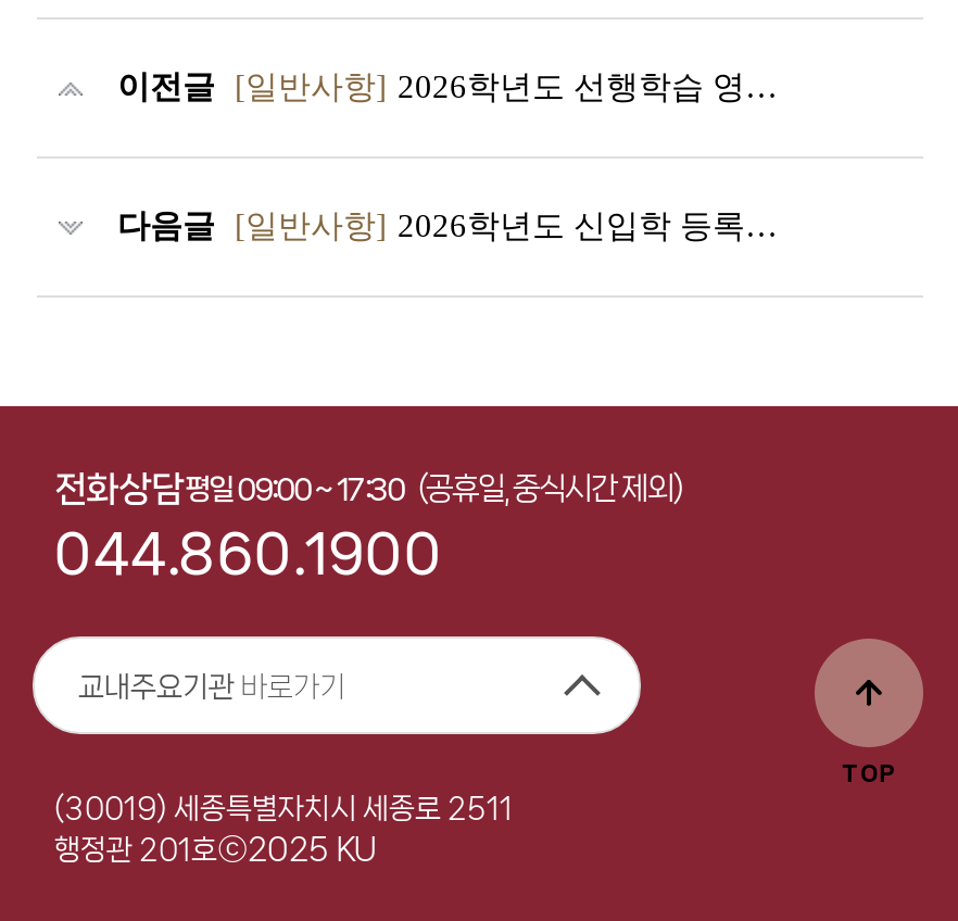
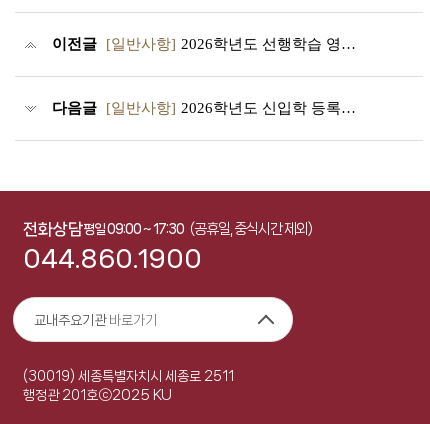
[815,639,923,786] [image] | TOP -> none

